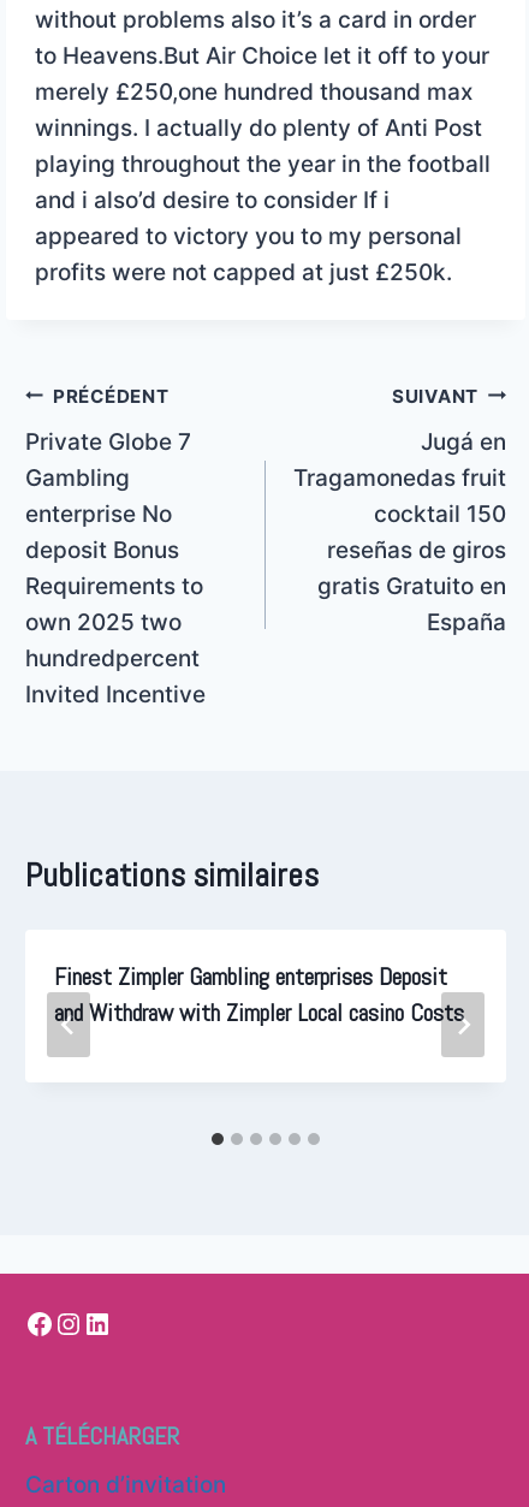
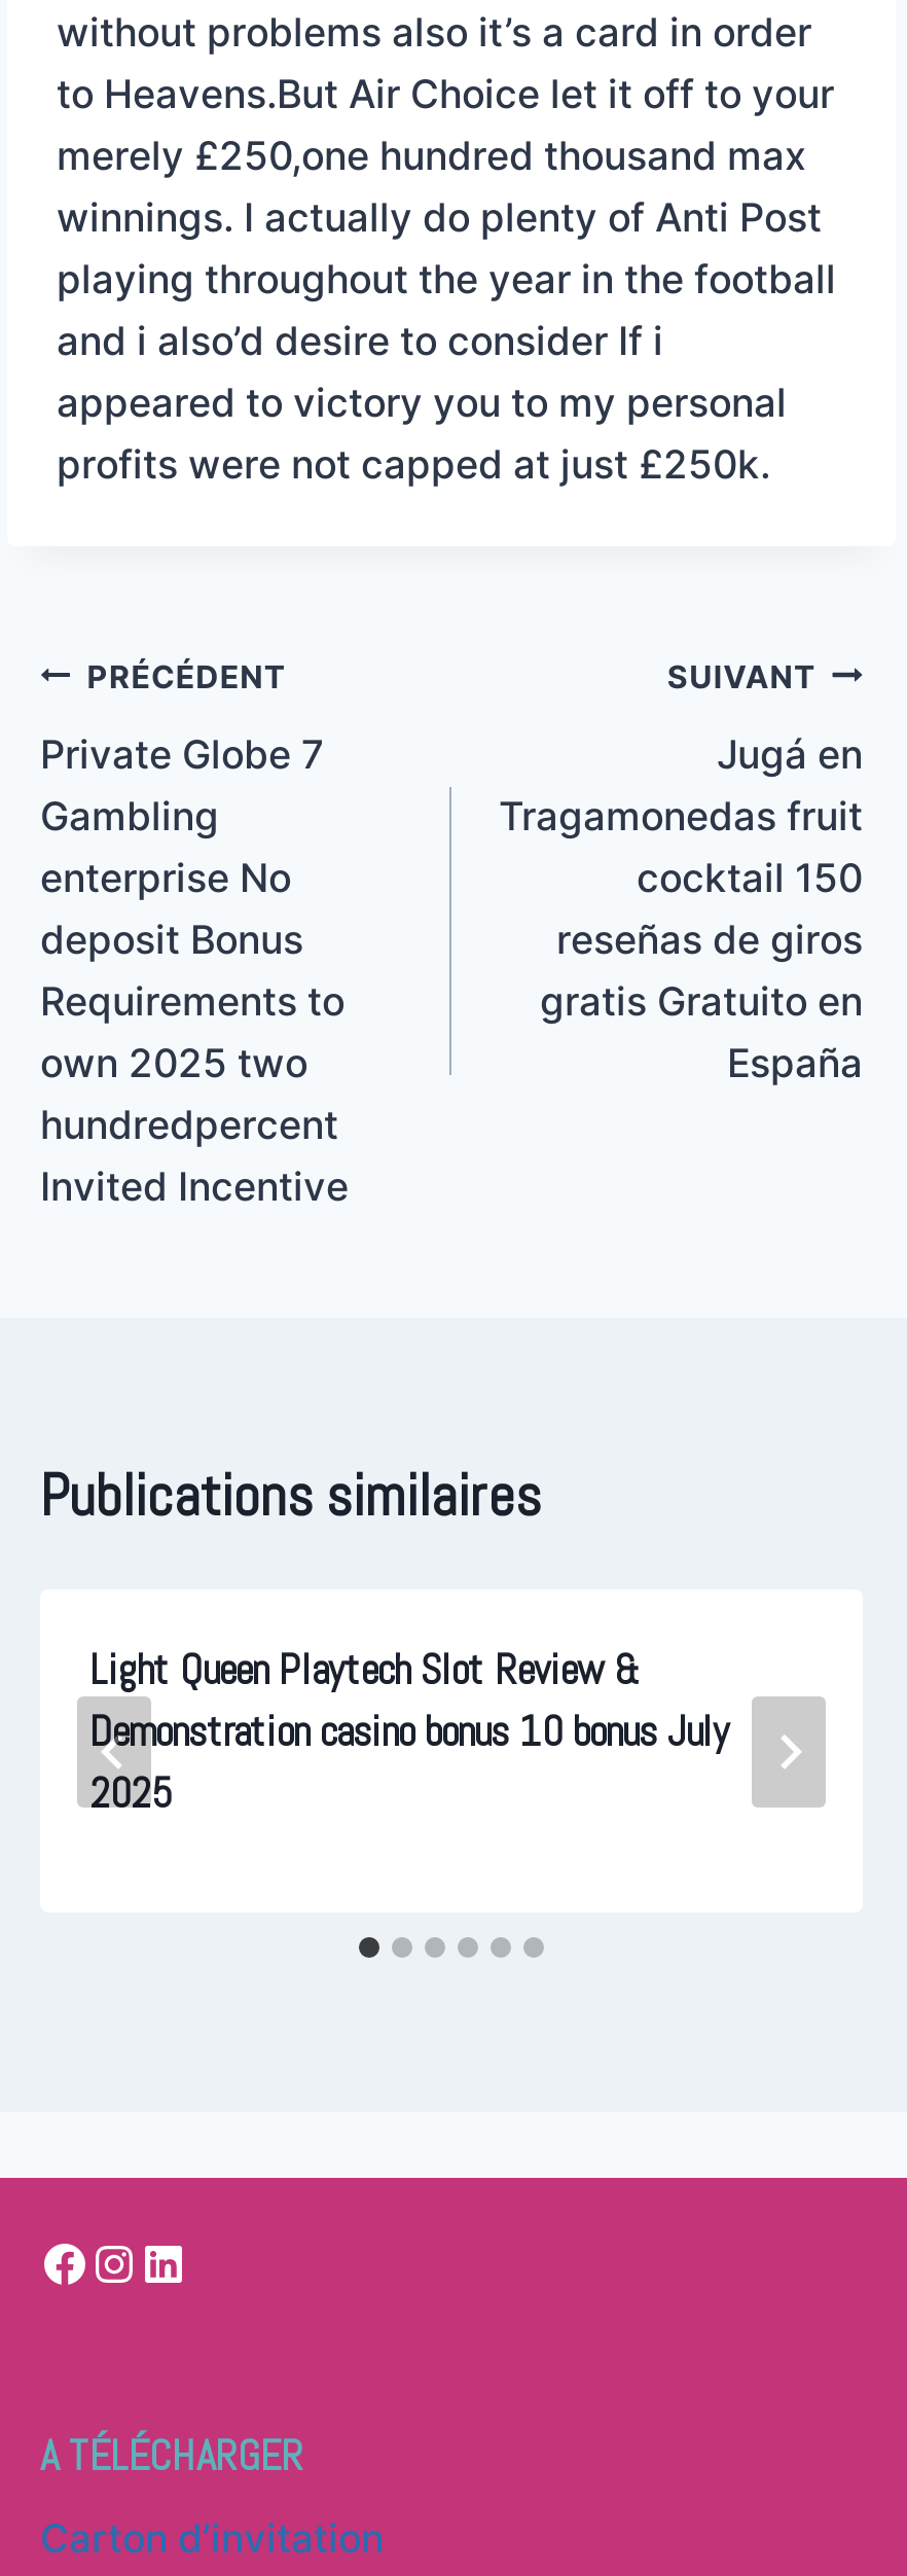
[54,961,464,1028] Finest Zimpler Gambling enterprises Deposit | and Withdraw with Zimpler Local casino Costs -> [89,1643,729,1820] Light Queen Playtech Slot Review & | Demonstration casino bonus 10 bonus July | 2025

